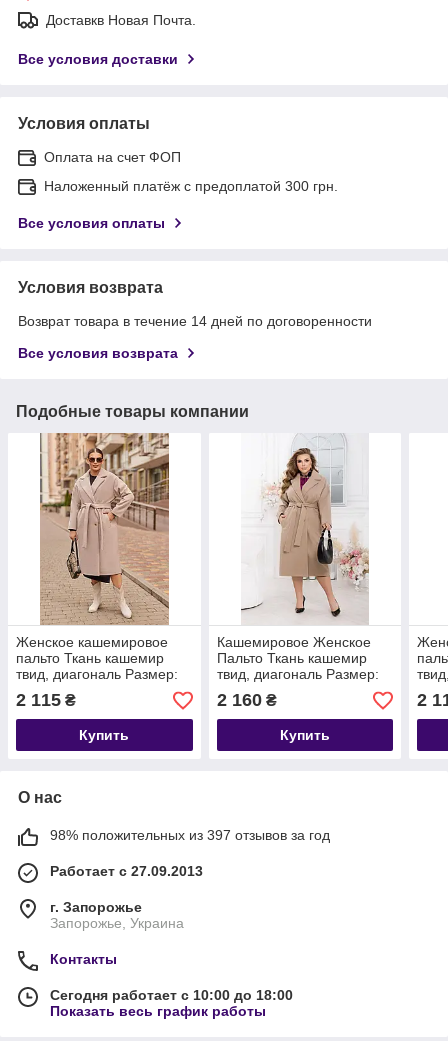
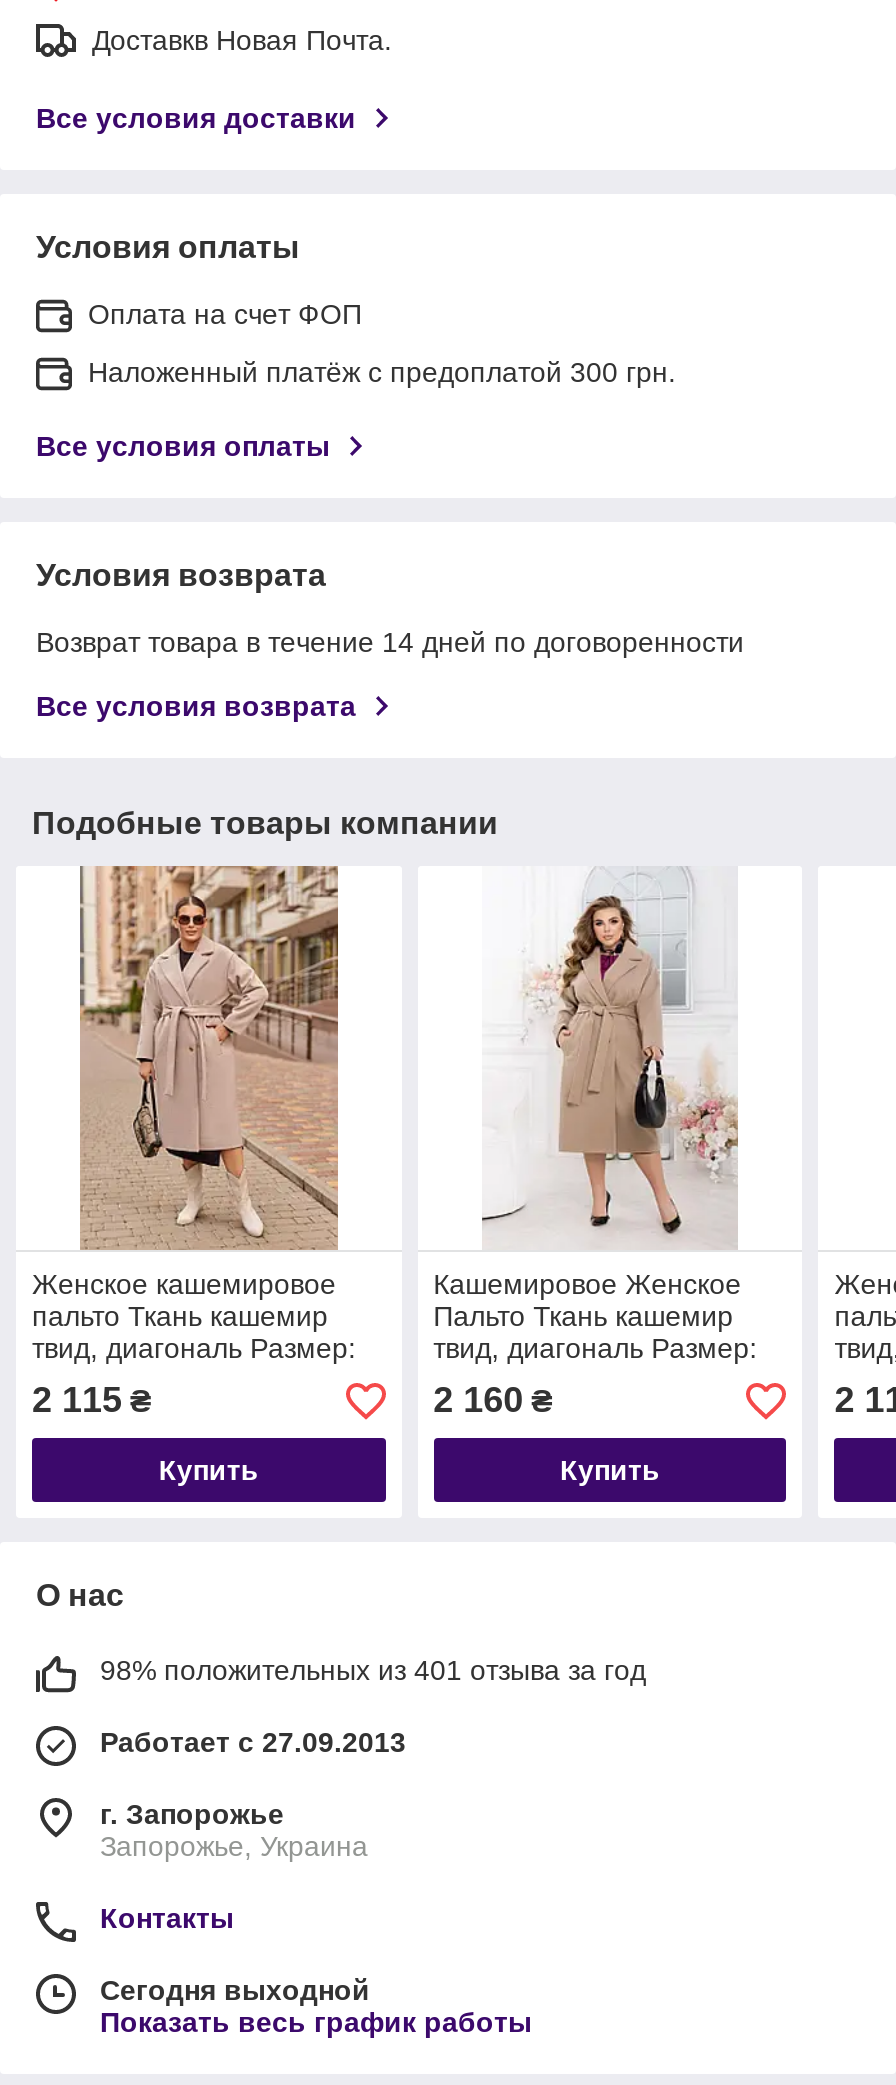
[50,827,330,843] 98% положительных из 397 отзывов за год -> [100,1655,646,1687] 98% положительных из 401 отзыва за год
[50,987,293,1003] Сегодня работает с 10:00 до 18:00 -> [100,1975,370,2007] Сегодня выходной

